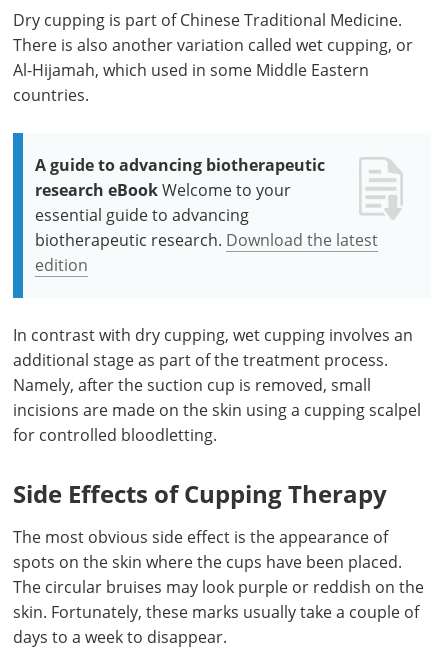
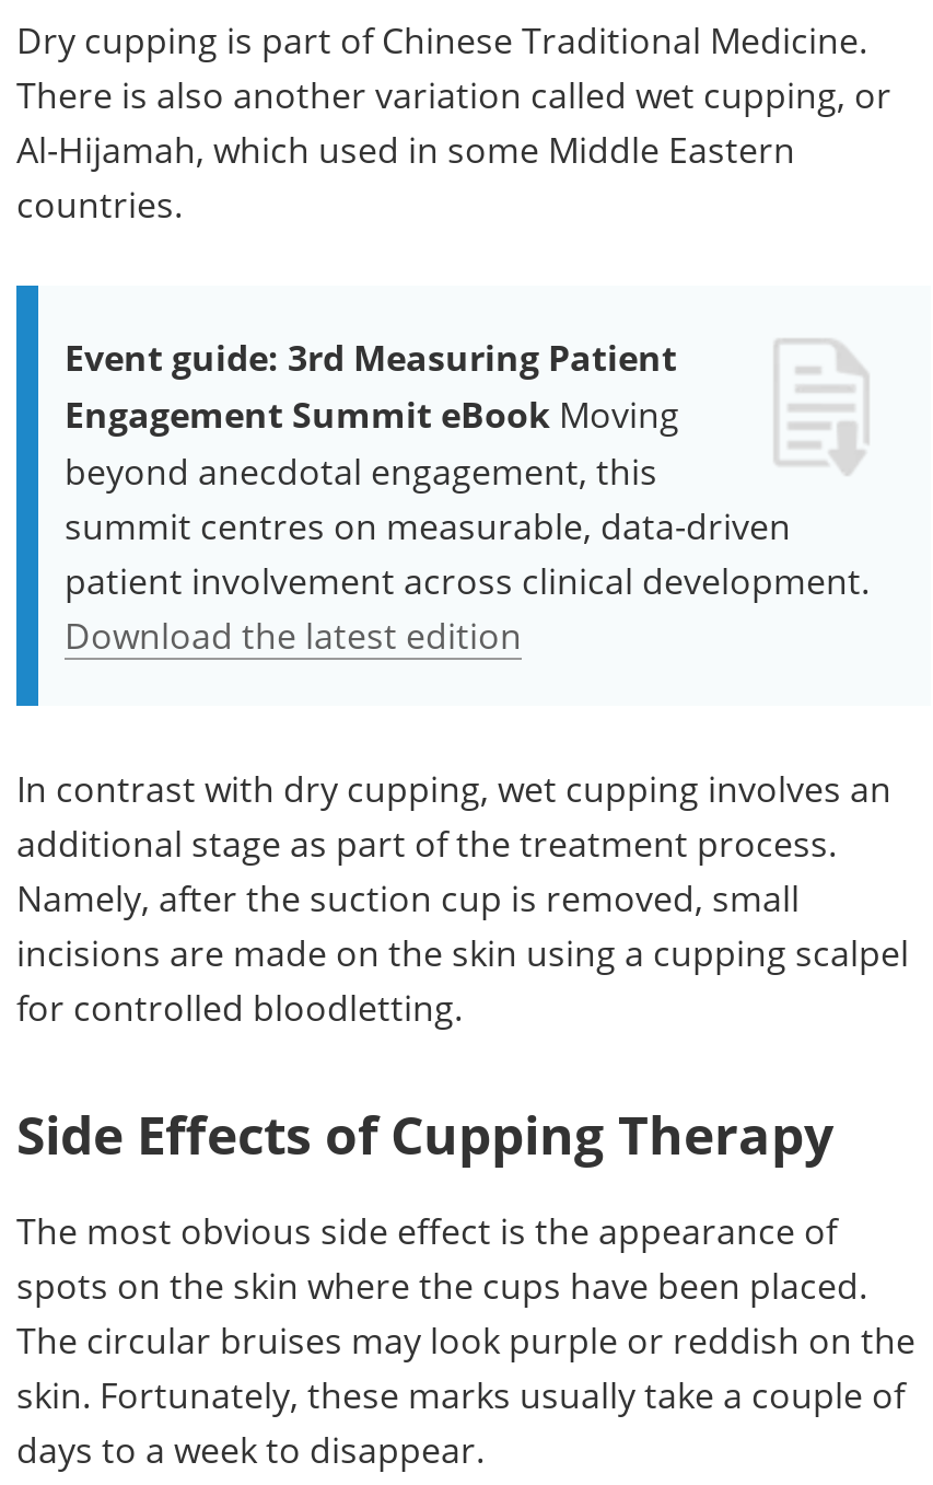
[35,154,378,276] A guide to advancing biotherapeutic | research eBook Welcome to your | essential guide to advancing | biotherapeutic research. Download the latest | edition -> [65,335,870,659] Event guide: 3rd Measuring Patient | Engagement Summit eBook Moving | beyond anecdotal engagement, this | summit centres on measurable, data-driven | patient involvement across clinical development. | Download the latest edition

